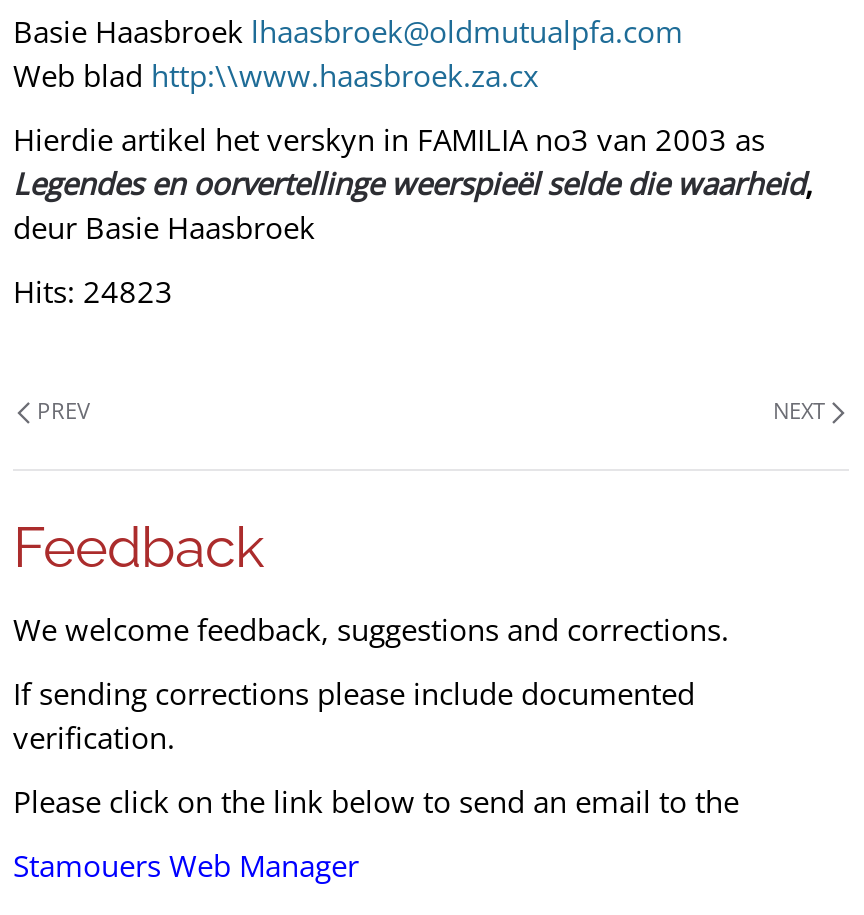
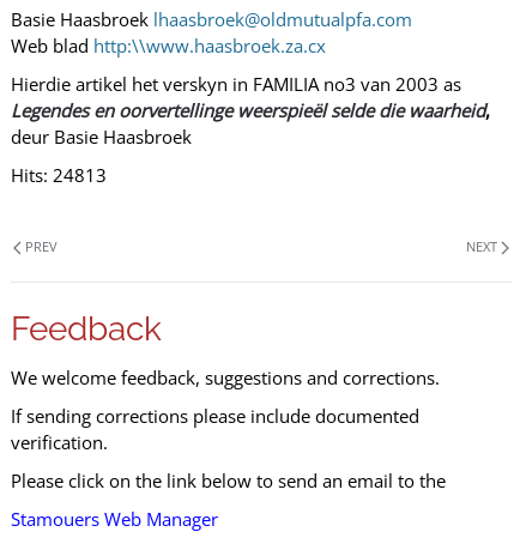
[13,271,173,311] Hits: 24823 -> [11,163,107,187] Hits: 24813

